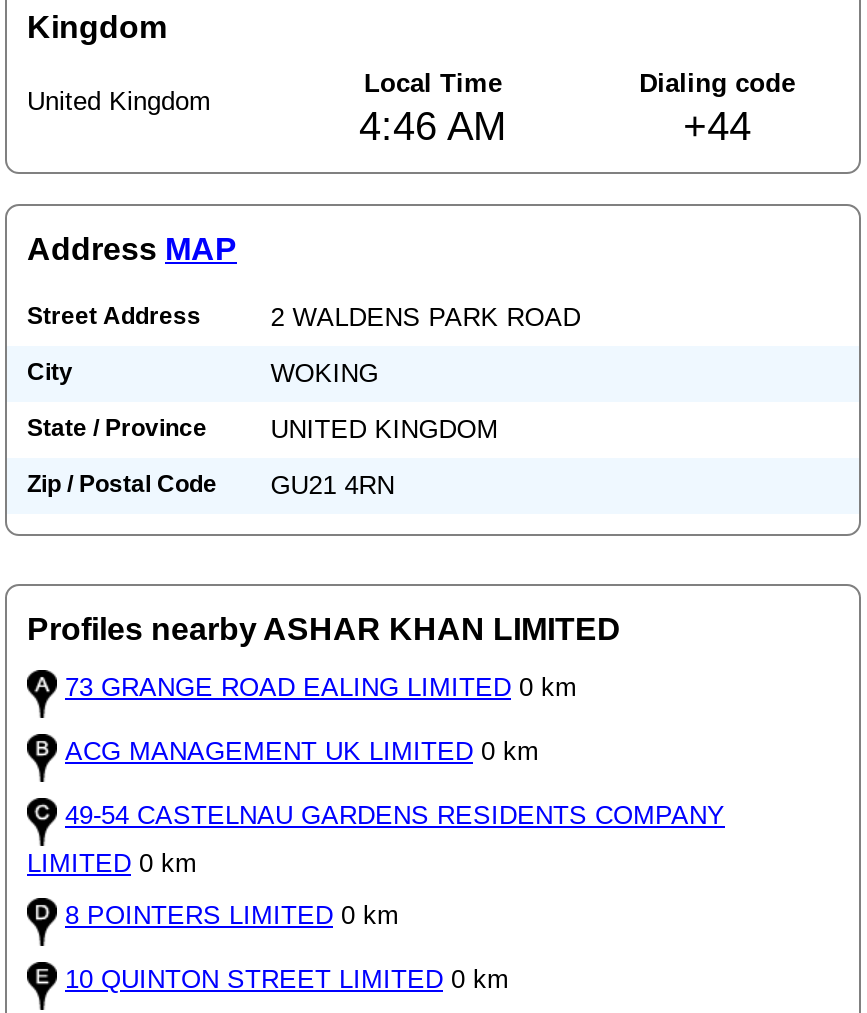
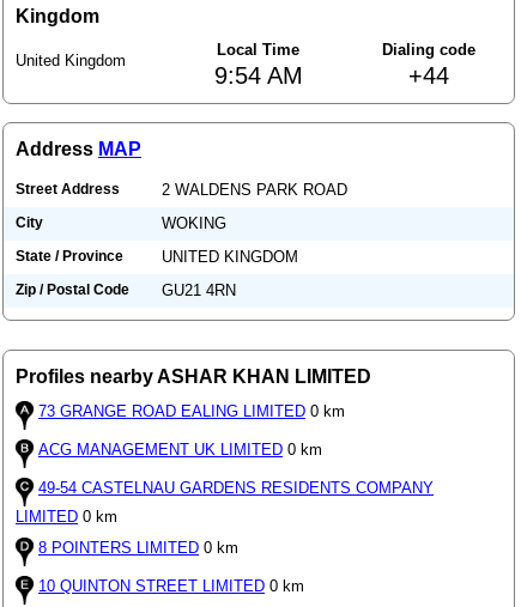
[359,104,507,148] 4:46 AM -> [214,62,303,89] 9:54 AM

